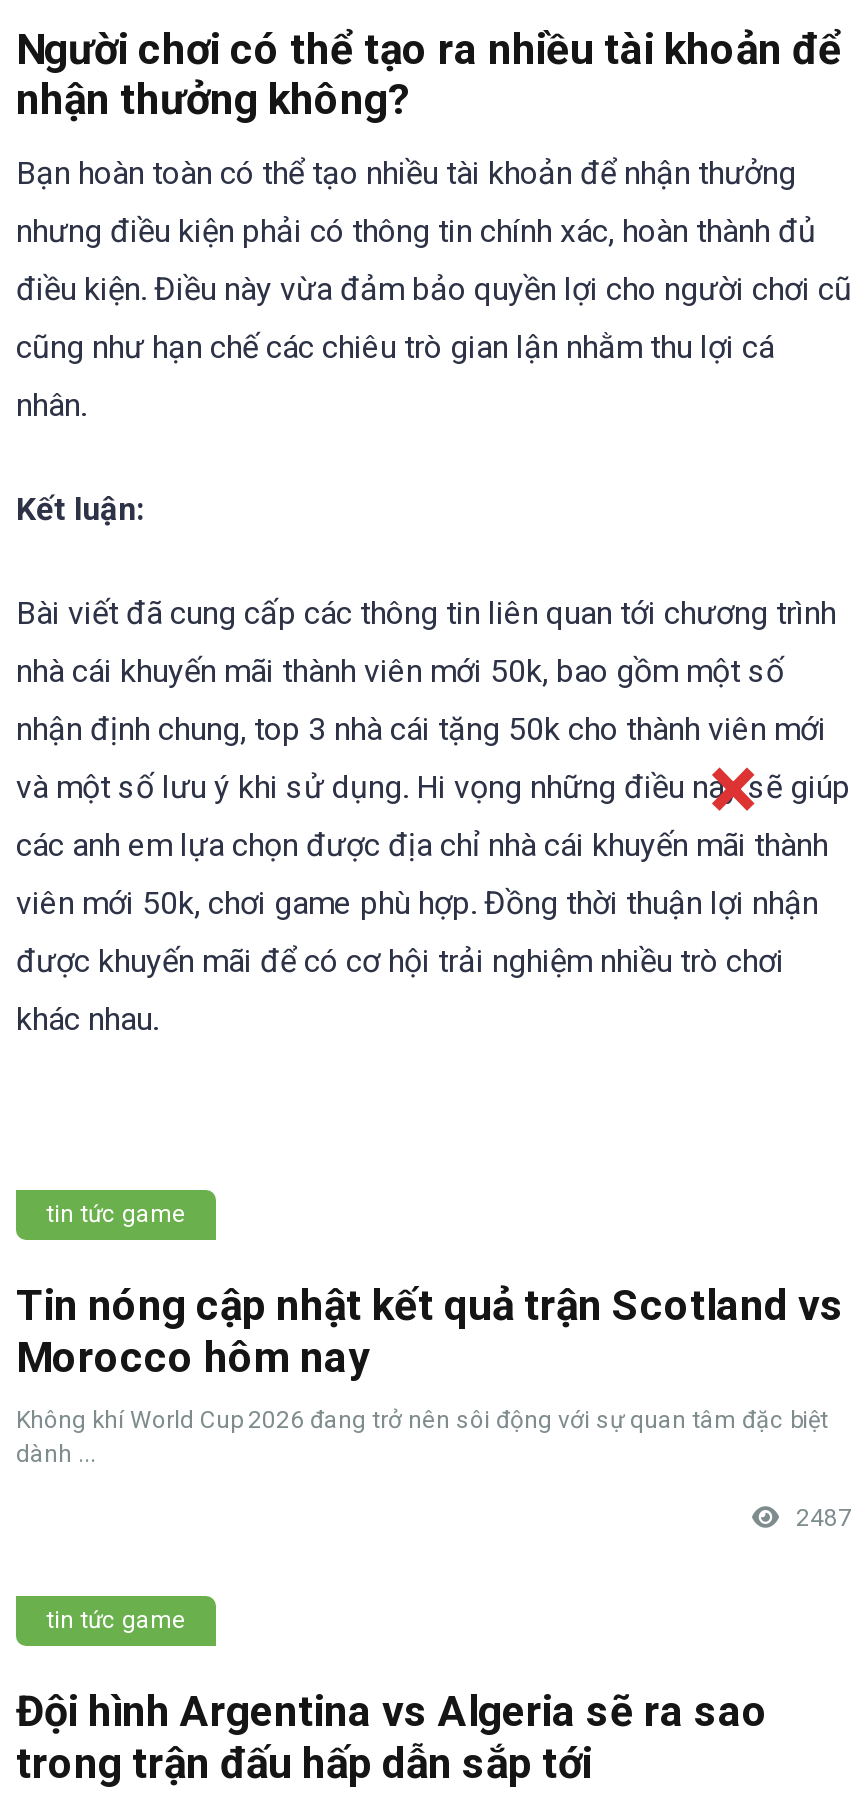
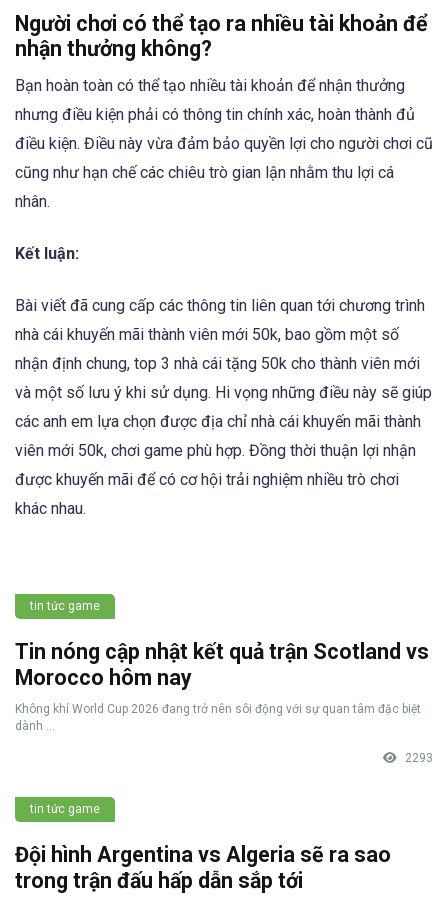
[790,1503,852,1531] 2487 -> [402,751,433,765] 2293

